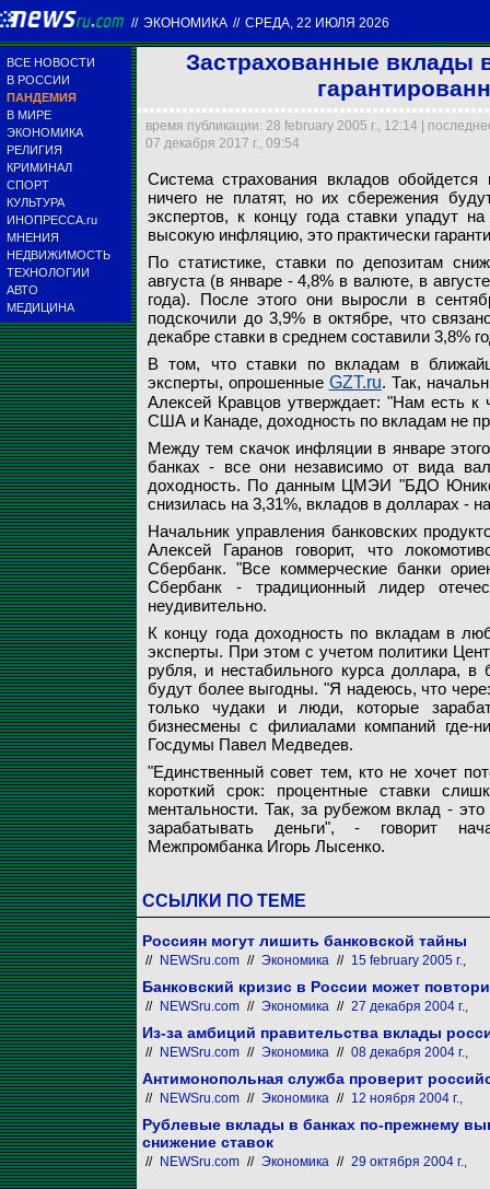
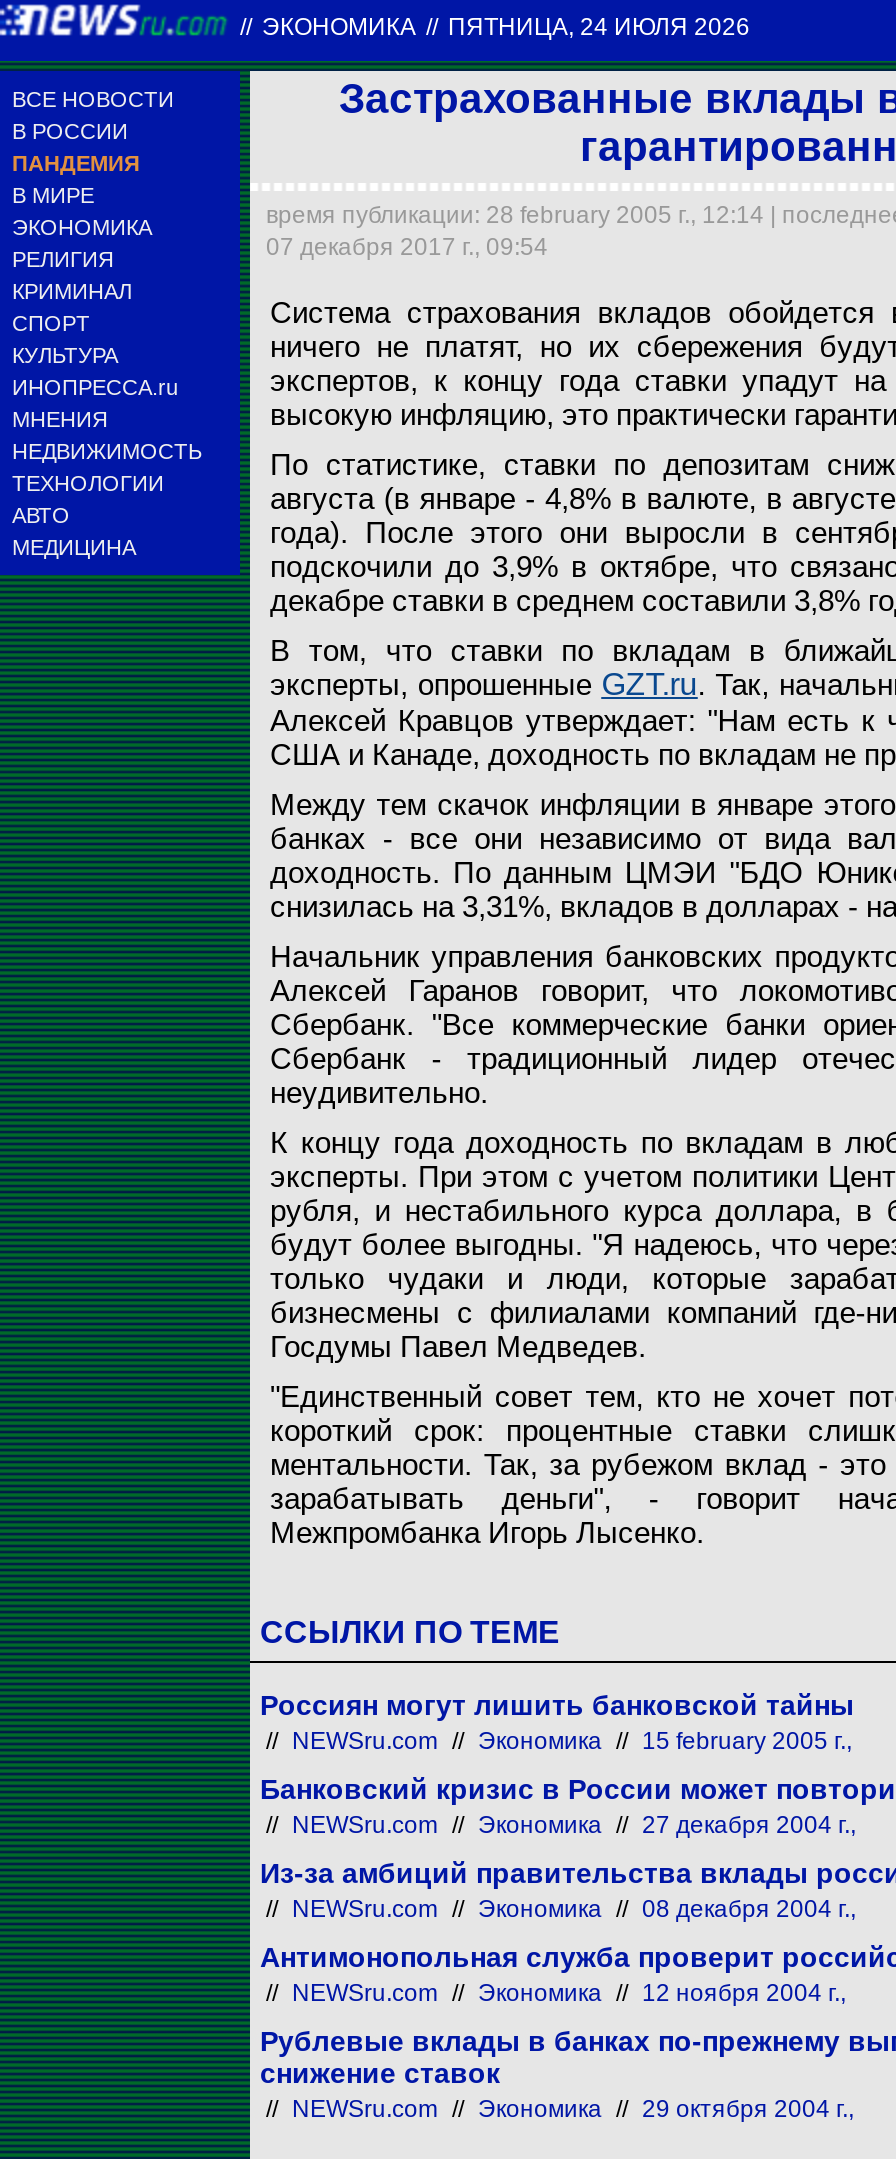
[131,15,389,30] // ЭКОНОМИКА // СРЕДА, 22 ИЮЛЯ 2026 -> [240,12,750,40] // ЭКОНОМИКА // ПЯТНИЦА, 24 ИЮЛЯ 2026

